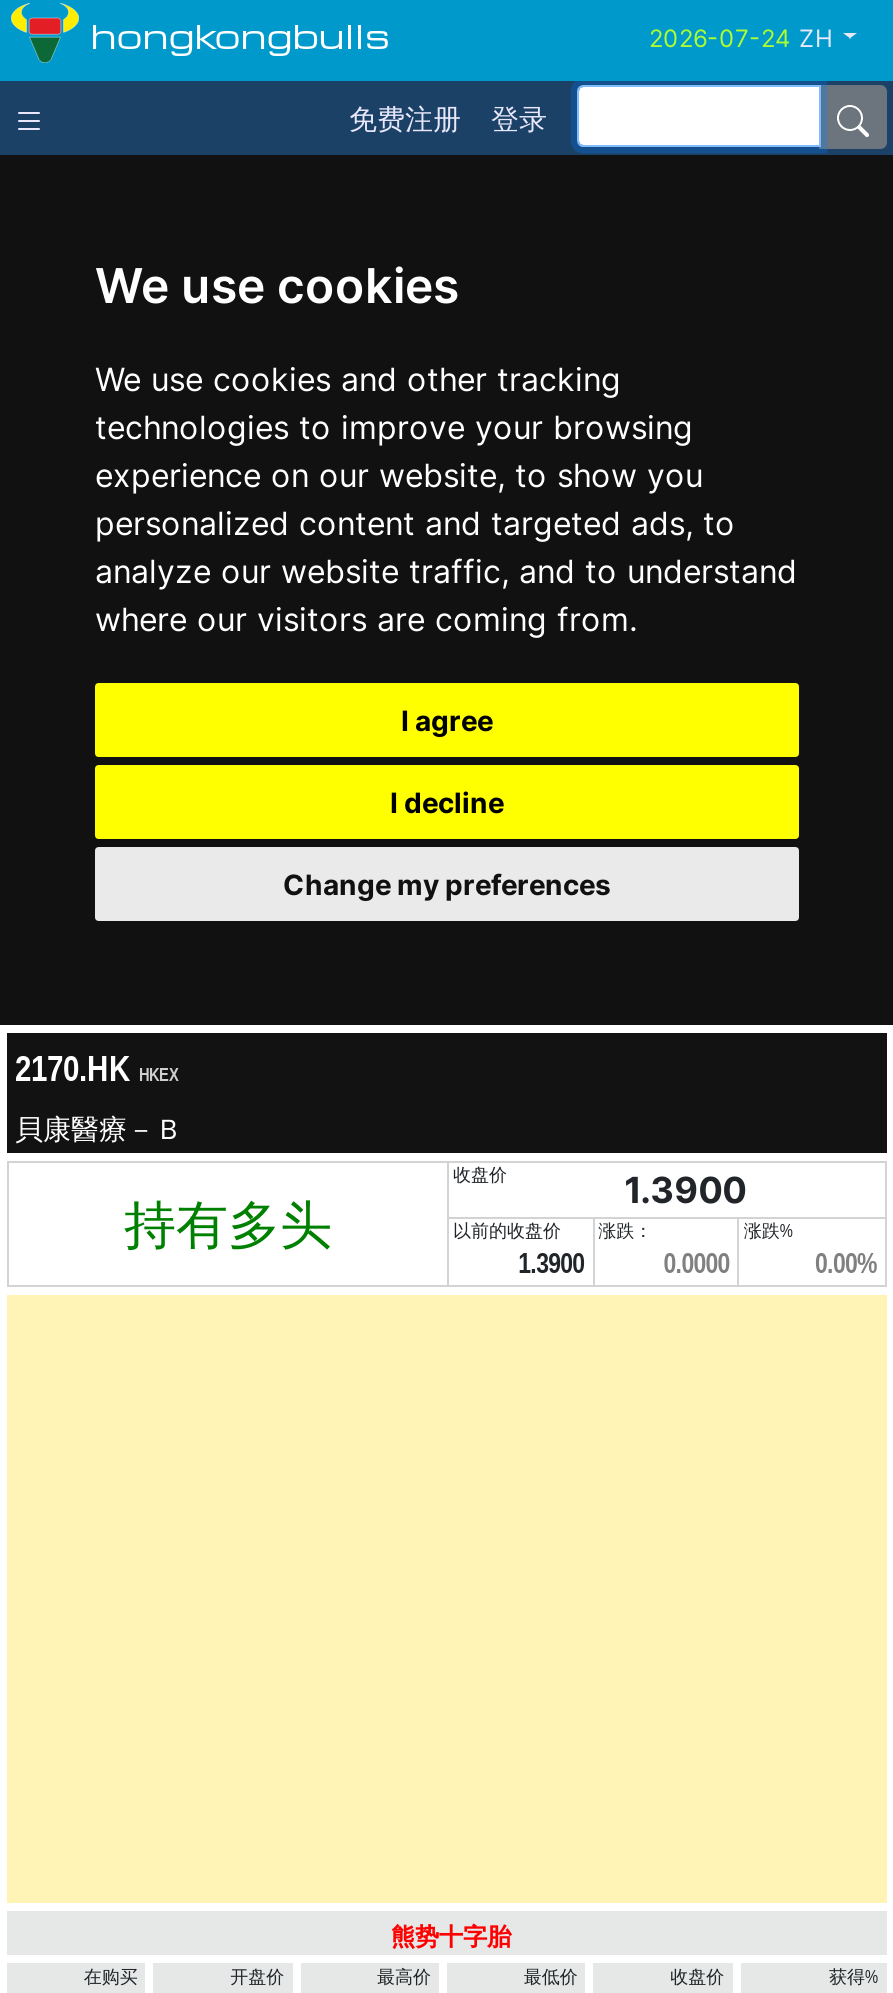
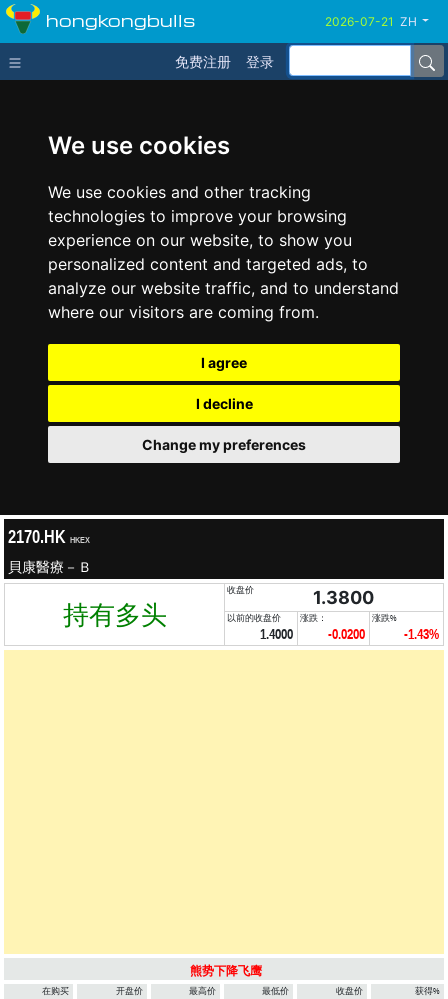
[624,1169,746,1211] 1.3900 -> [313,587,374,608] 1.3800
[518,1247,584,1279] 1.3900 -> [260,626,293,642] 1.4000
[664,1247,730,1279] 0.0000 -> [328,626,365,642] -0.0200
[815,1247,877,1279] 0.00% -> [404,626,439,642] -1.43%
[391,1923,511,1951] 熊势十字胎 -> [190,964,262,978] 熊势下降飞鹰

